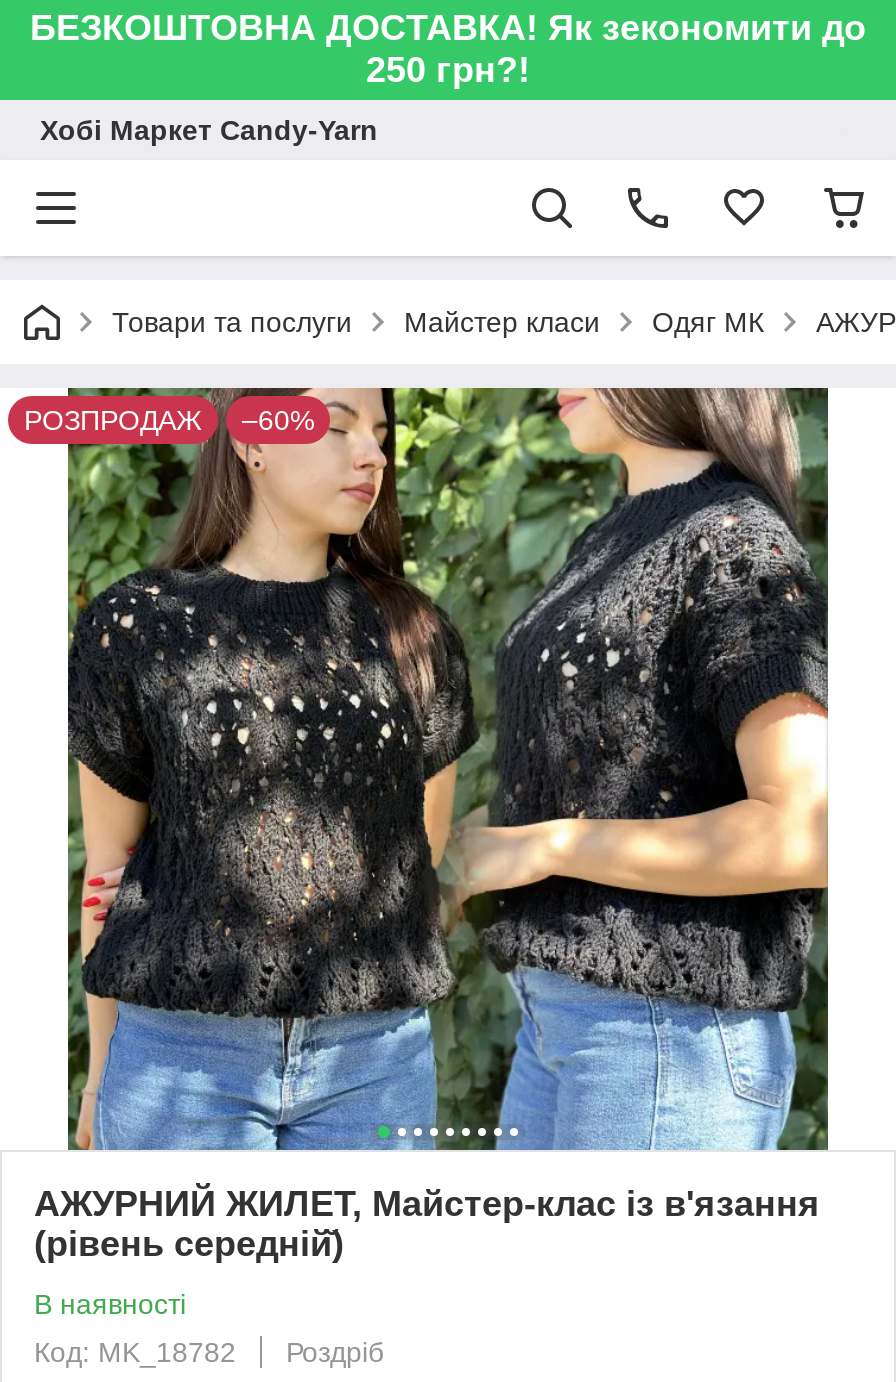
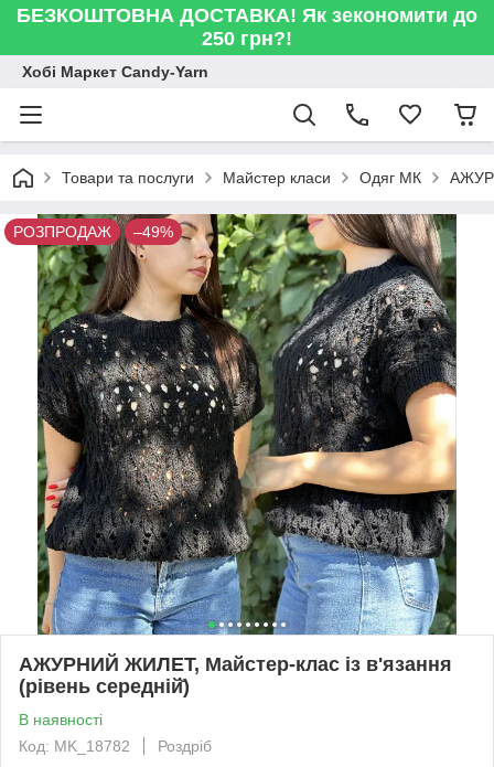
[24,404,314,436] РОЗПРОДАЖ –60% -> [13,223,173,241] РОЗПРОДАЖ –49%

